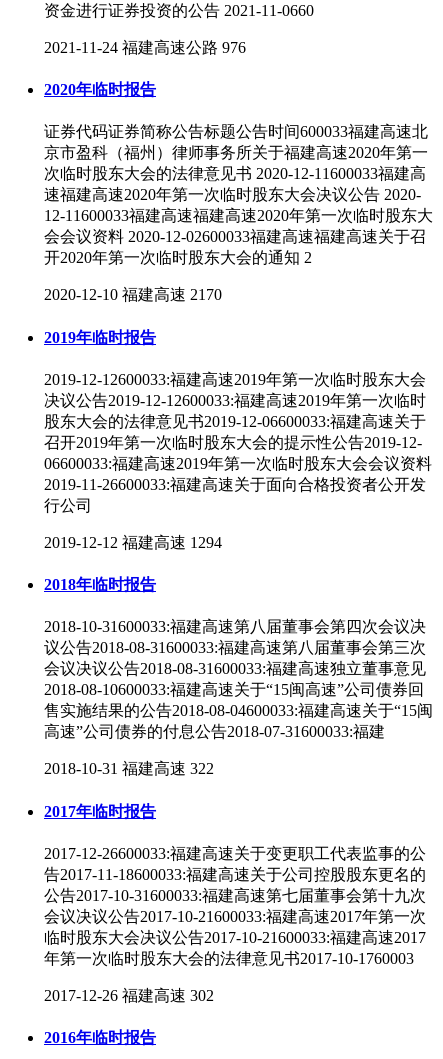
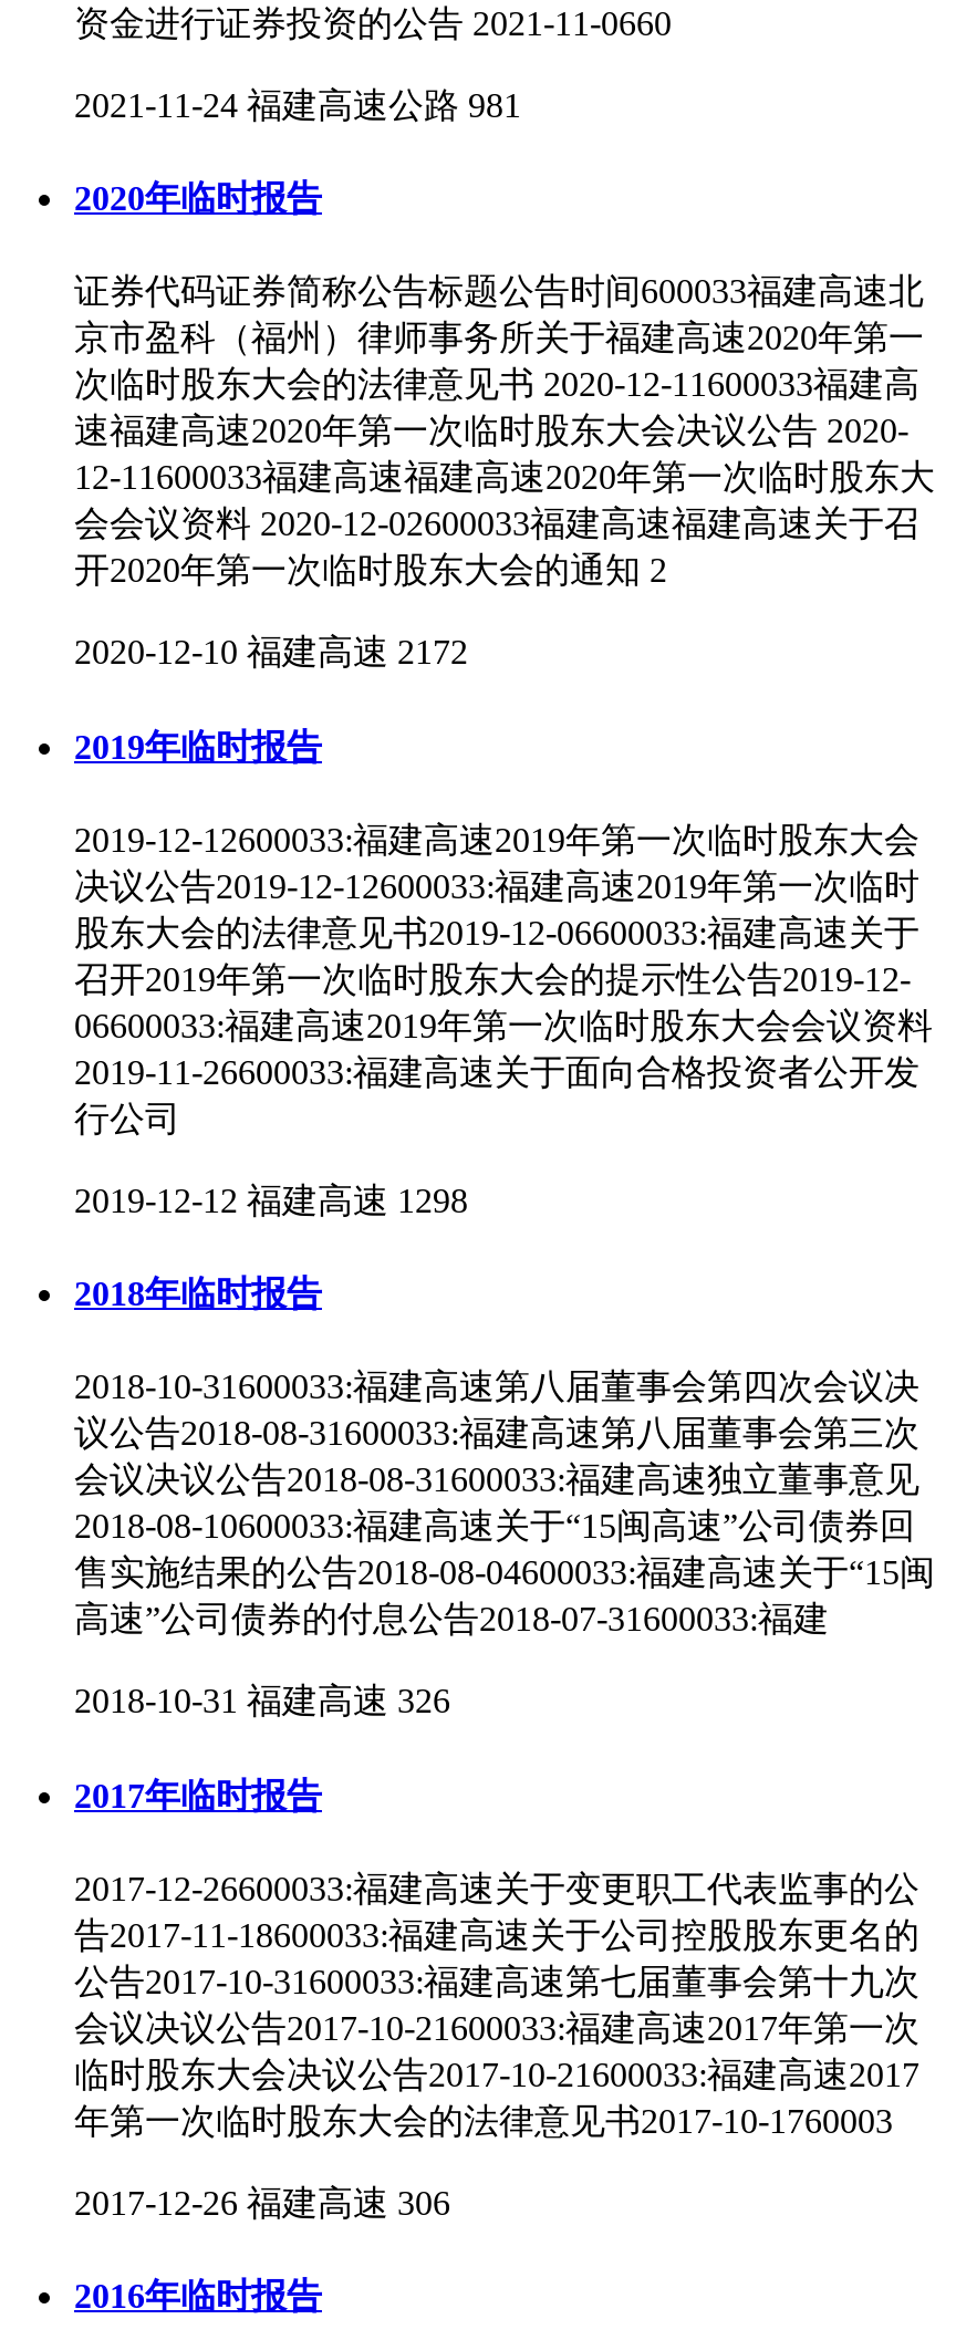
[44,39,246,56] 2021-11-24 福建高速公路 976 -> [74,86,521,124] 2021-11-24 福建高速公路 981
[44,286,222,303] 2020-12-10 福建高速 2170 -> [74,634,468,671] 2020-12-10 福建高速 2172
[44,534,222,551] 2019-12-12 福建高速 1294 -> [74,1181,468,1219] 2019-12-12 福建高速 1298
[44,760,214,777] 2018-10-31 福建高速 322 -> [74,1683,450,1720] 2018-10-31 福建高速 326
[44,987,214,1004] 2017-12-26 福建高速 302 -> [74,2184,450,2222] 2017-12-26 福建高速 306

